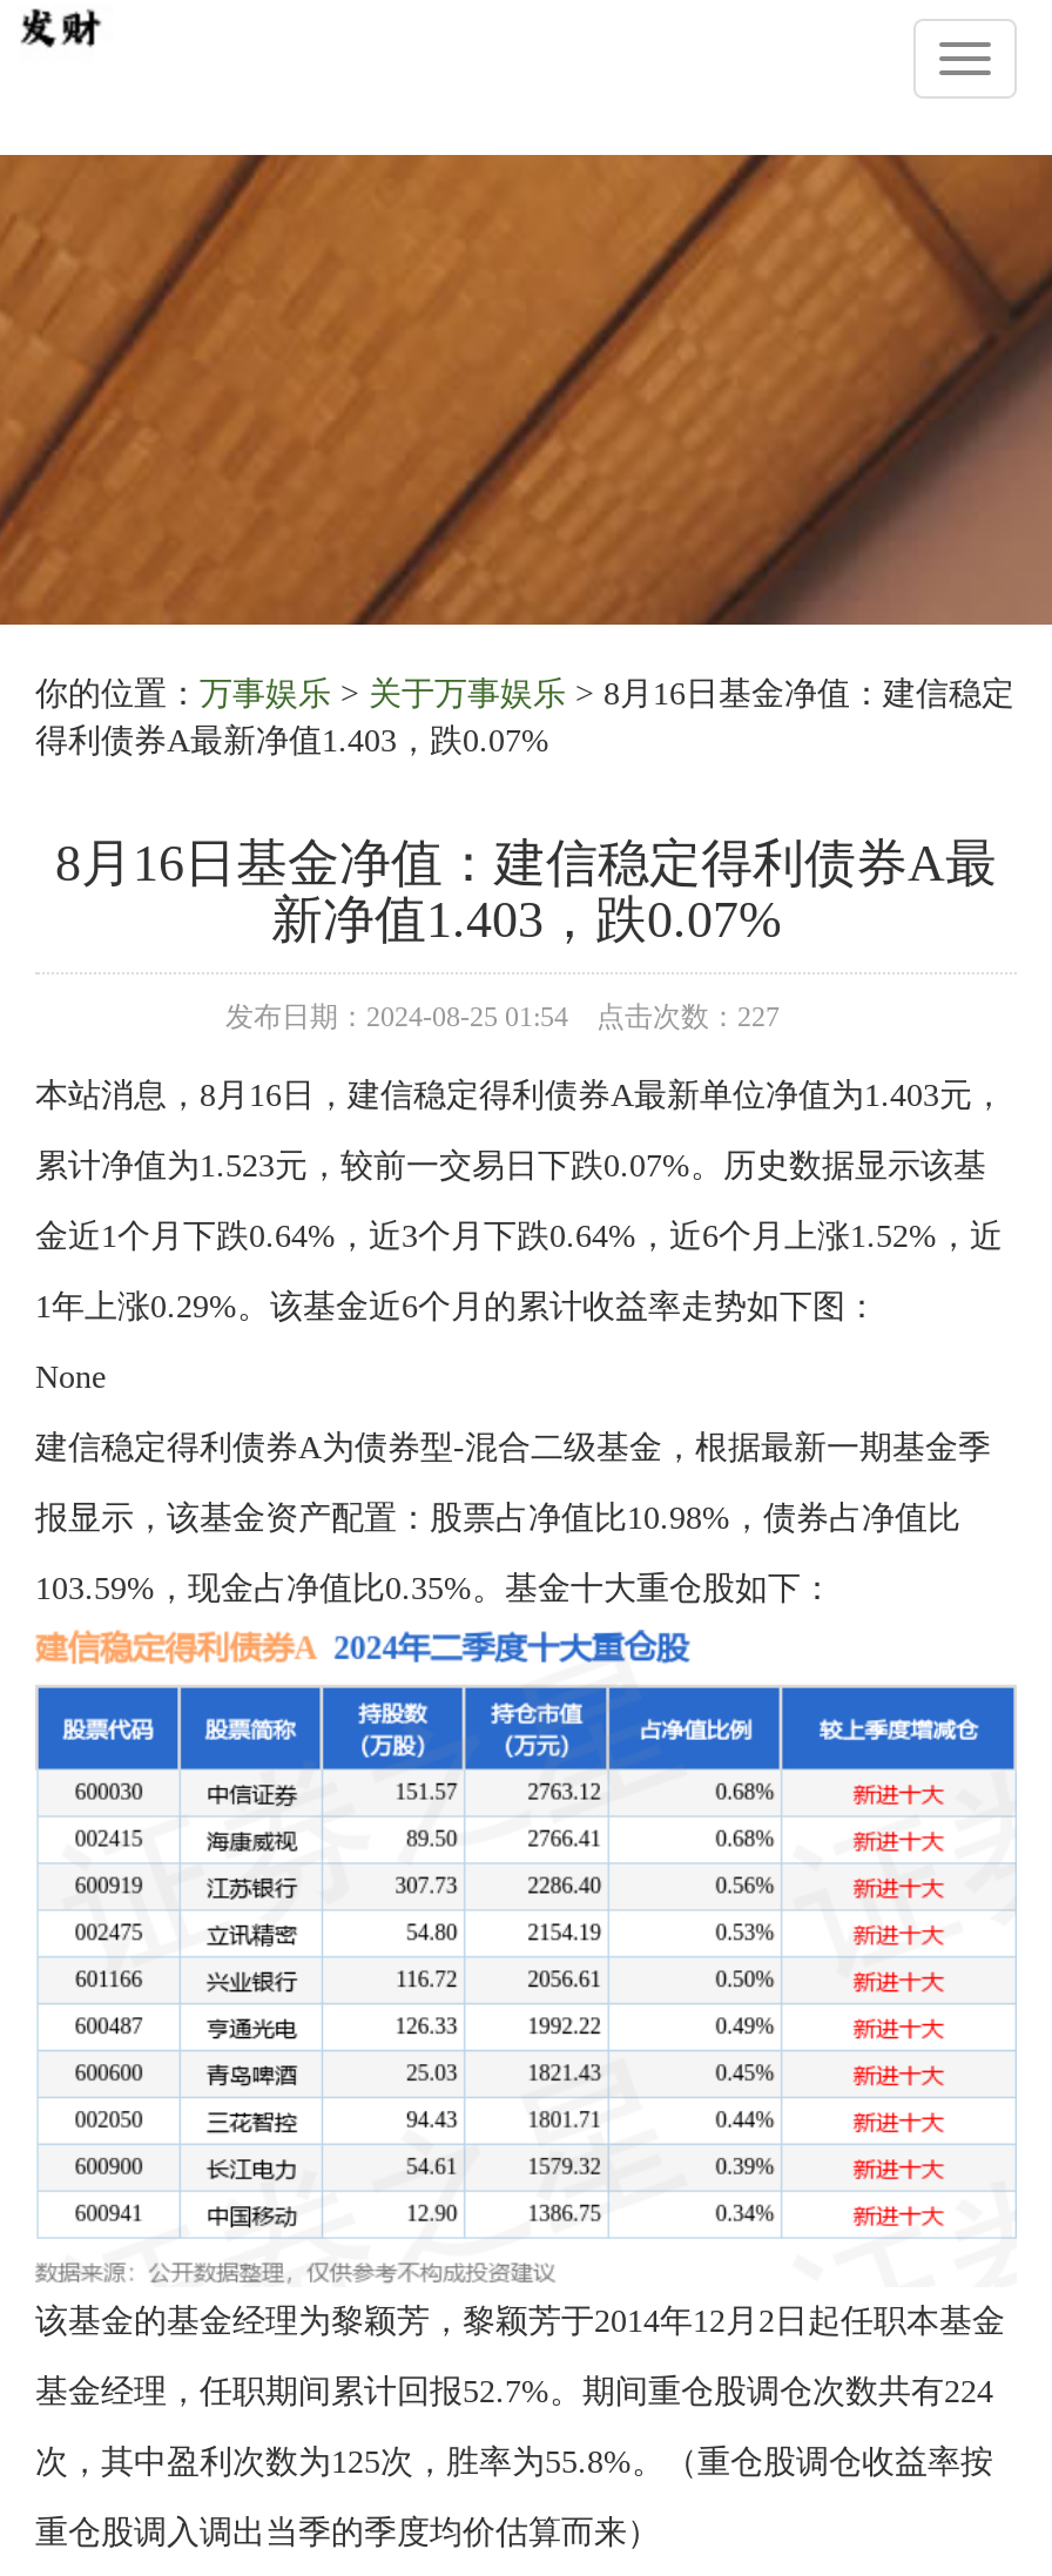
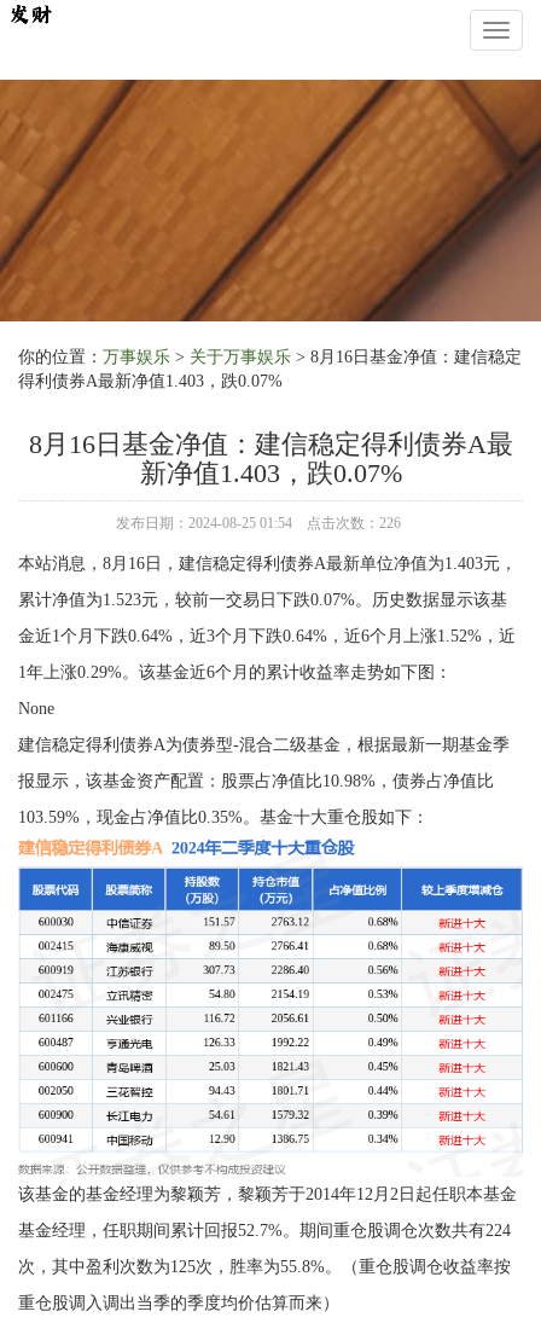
[225,1000,780,1033] 发布日期：2024-08-25 01:54 点击次数：227 -> [116,515,401,532] 发布日期：2024-08-25 01:54 点击次数：226

